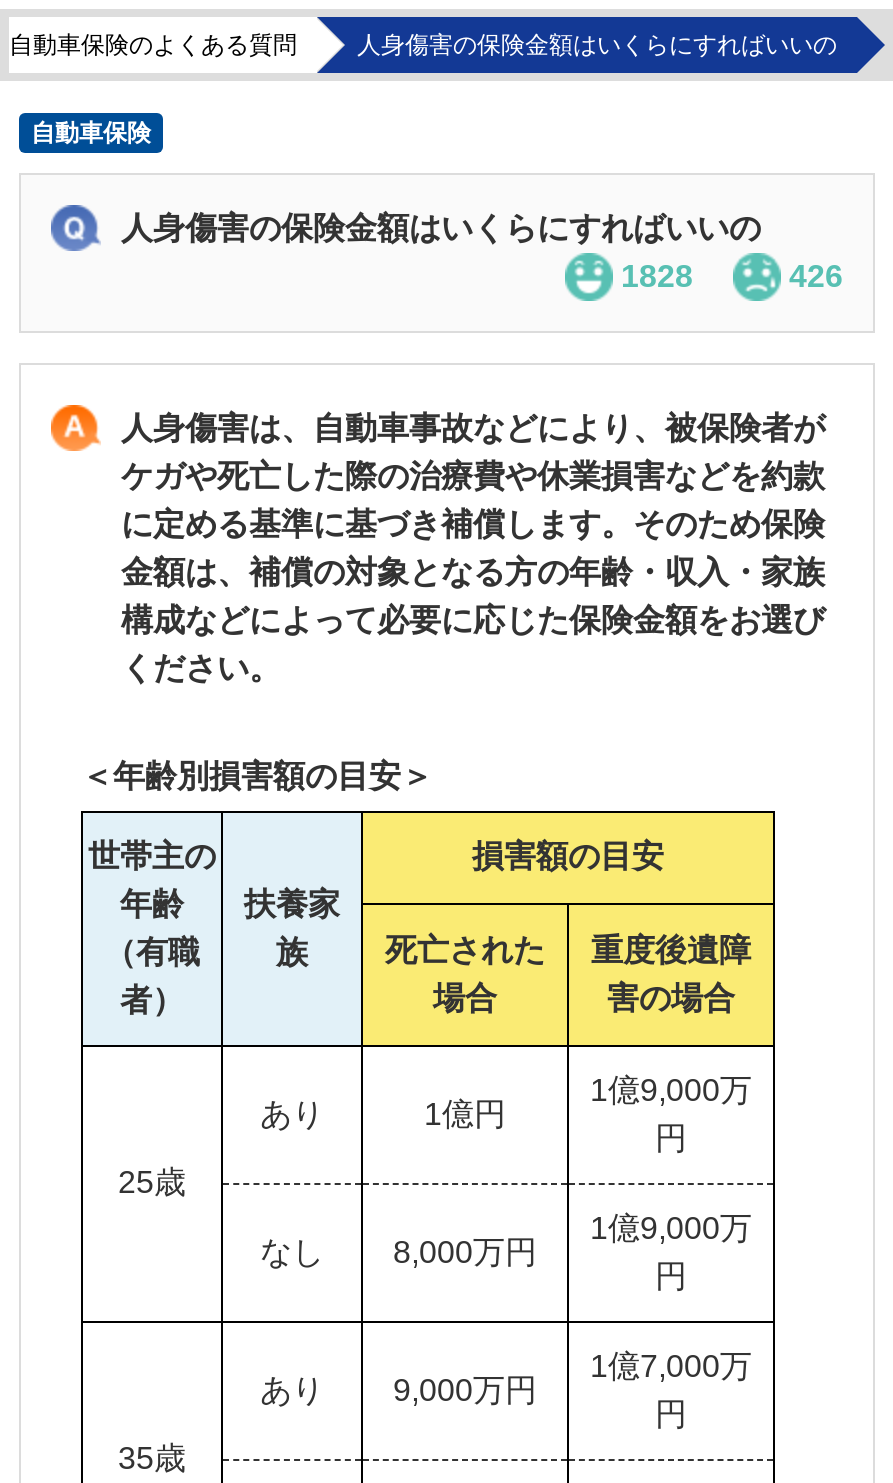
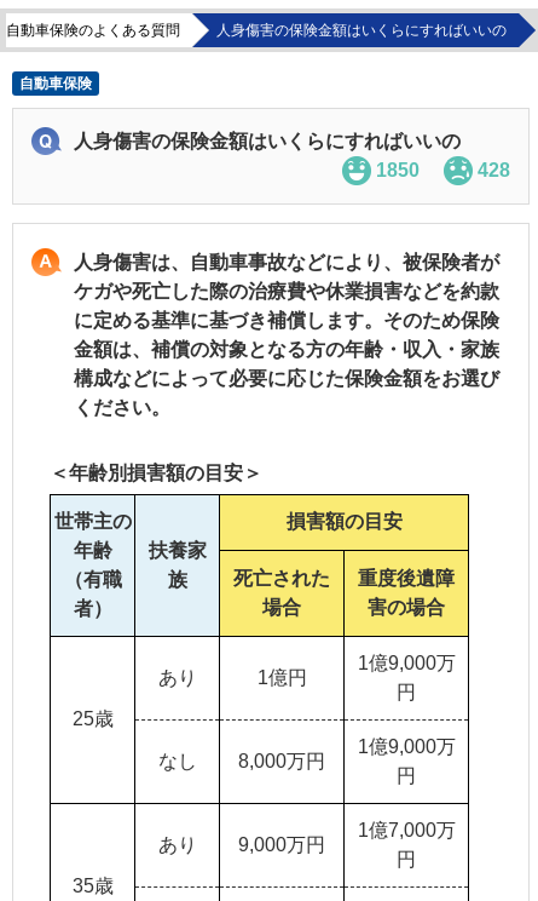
[621,259,693,293] 1828 -> [376,160,420,180] 1850
[789,259,843,293] 426 -> [478,160,510,180] 428

